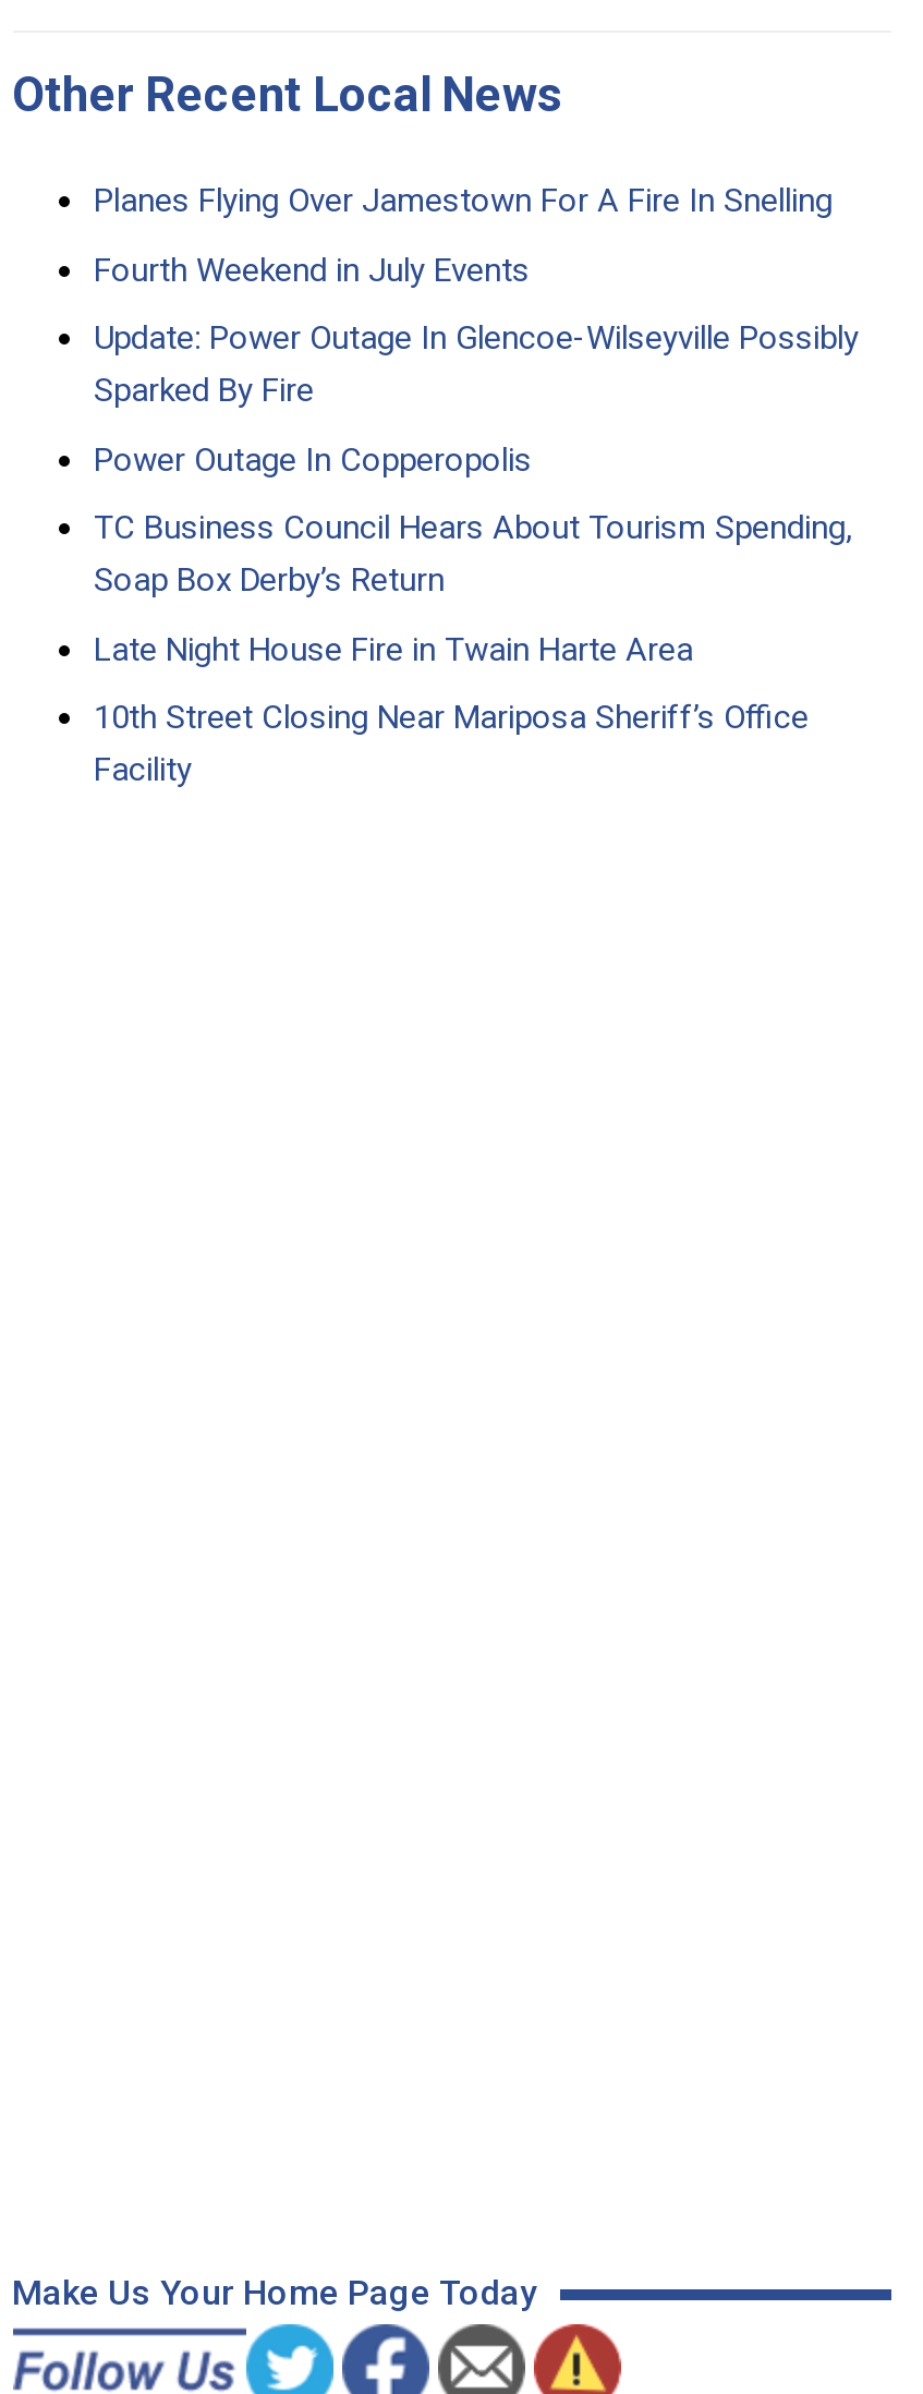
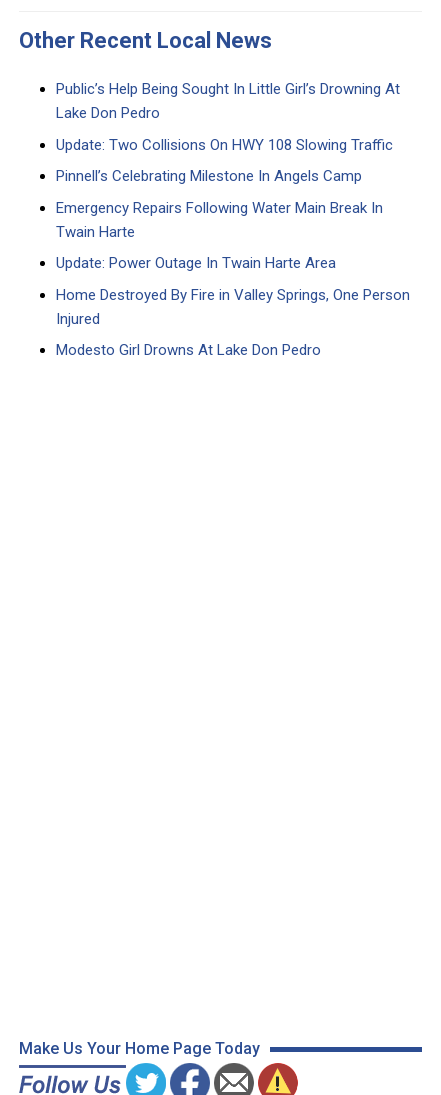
[94,182,833,221] Planes Flying Over Jamestown For A Fire In Snelling -> [56,80,400,122] Public’s Help Being Sought In Little Girl’s Drowning At | Lake Don Pedro
[94,251,530,290] Fourth Weekend in July Events -> [56,136,393,154] Update: Two Collisions On HWY 108 Slowing Traffic
[94,319,859,411] Update: Power Outage In Glencoe-Wilseyville Possibly | Sparked By Fire -> [56,167,362,185] Pinnell’s Celebrating Milestone In Angels Camp
[94,440,532,480] Power Outage In Copperopolis -> [56,199,383,241] Emergency Repairs Following Water Main Break In | Twain Harte
[94,509,852,601] TC Business Council Hears About Tourism Spending, | Soap Box Derby’s Return -> [56,254,336,272] Update: Power Outage In Twain Harte Area
[94,630,693,669] Late Night House Fire in Twain Harte Area -> [56,286,410,328] Home Destroyed By Fire in Valley Springs, One Person | Injured
[94,699,809,790] 10th Street Closing Near Mariposa Sheriff’s Office | Facility -> [56,341,321,359] Modesto Girl Drowns At Lake Don Pedro

